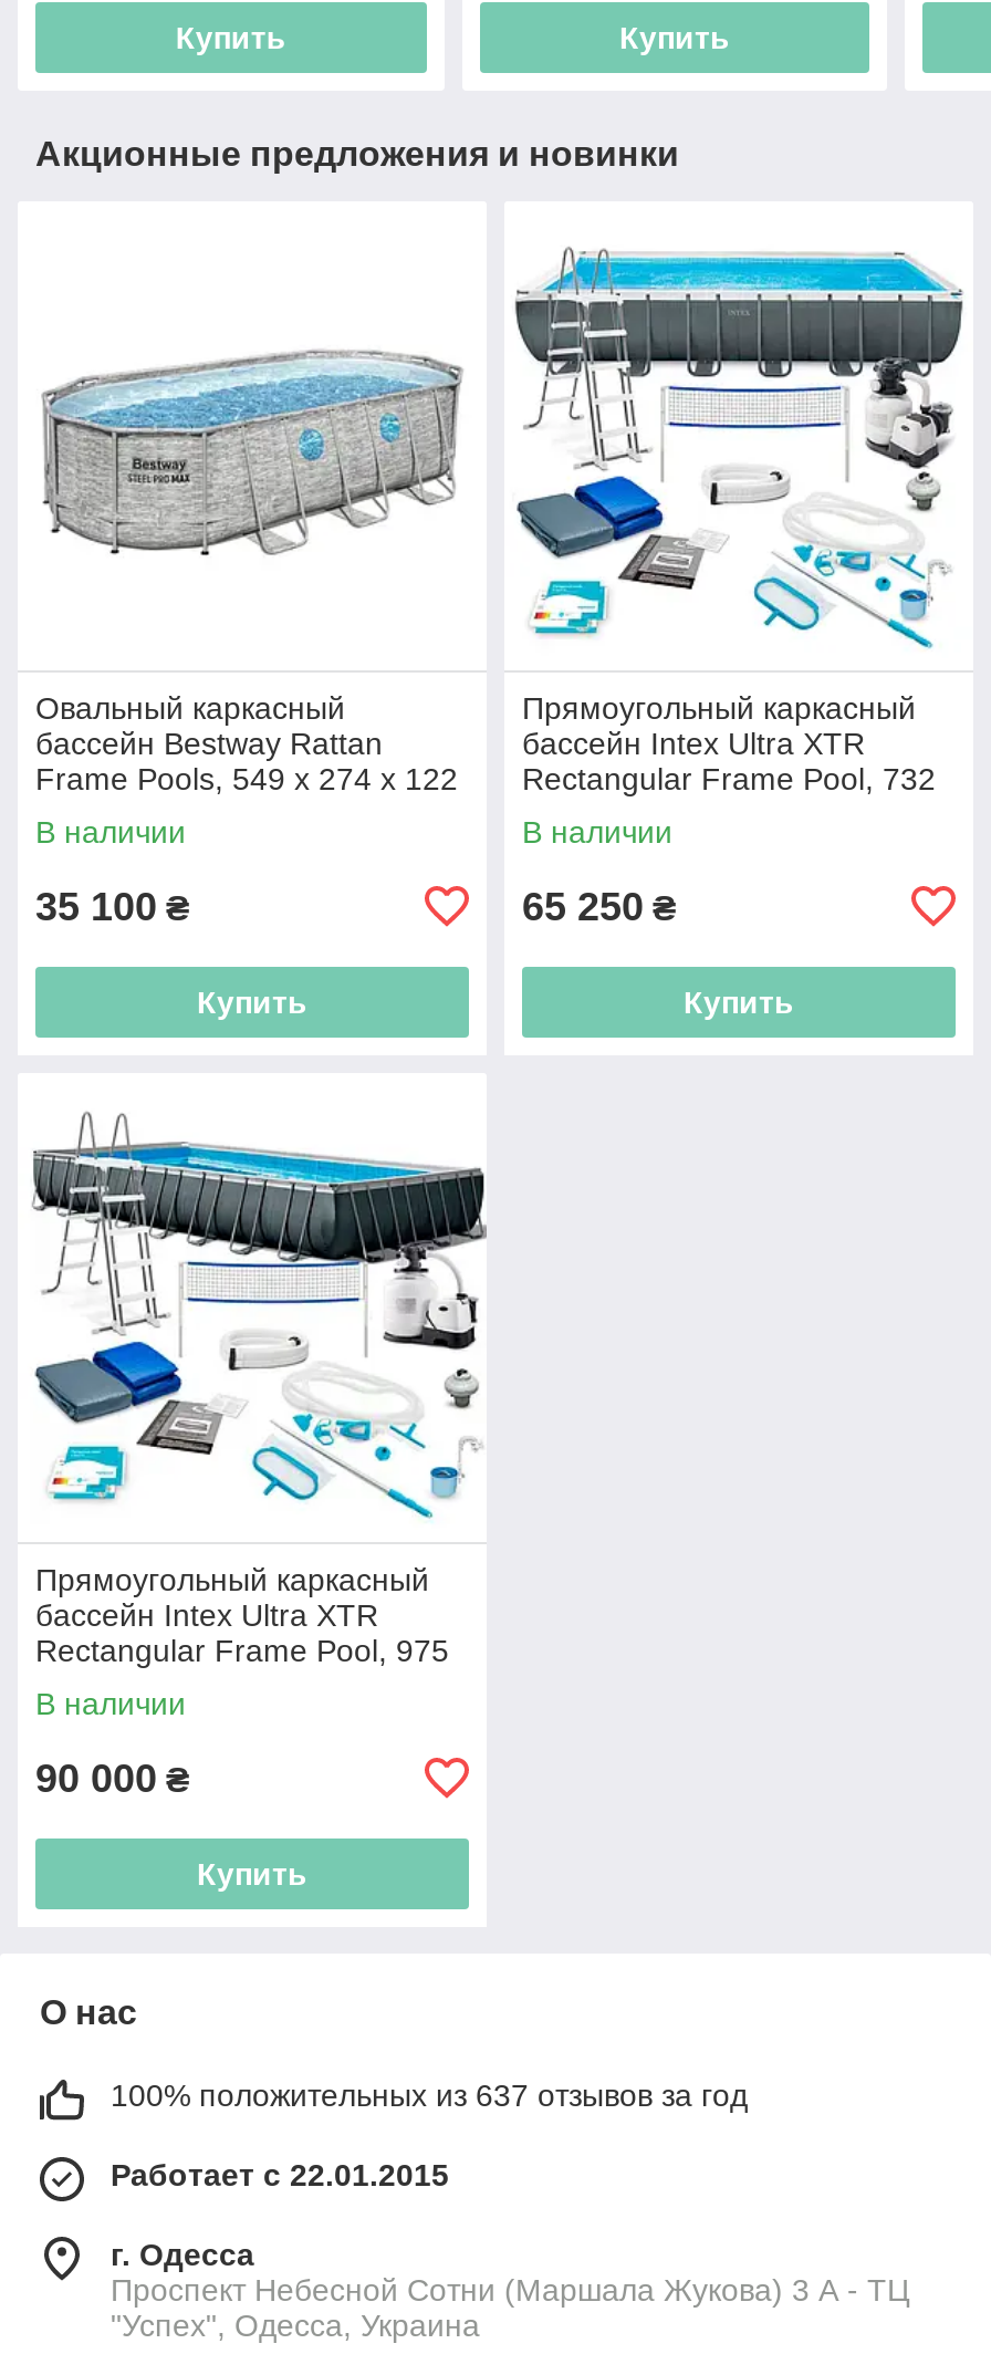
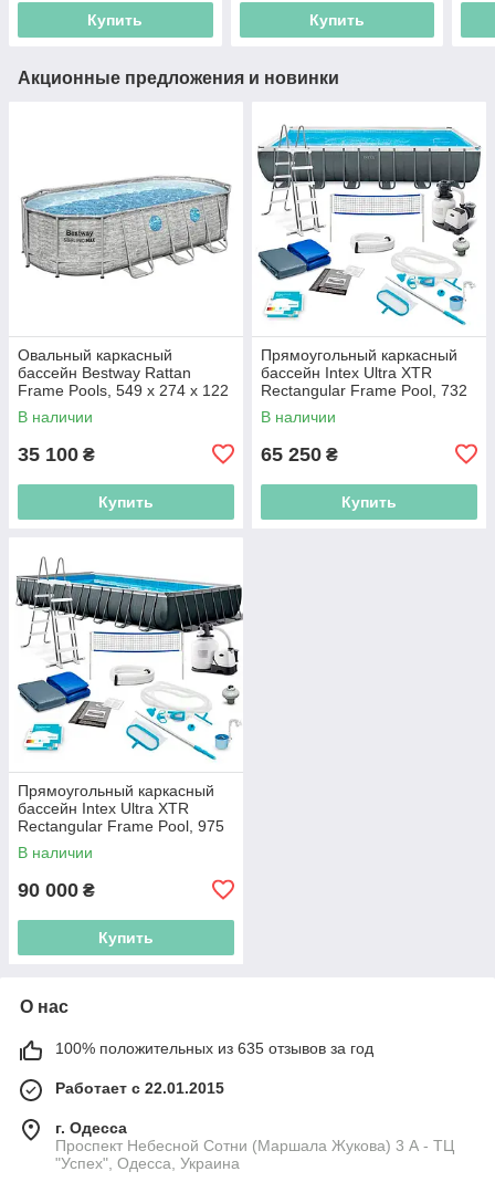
[111,2077,748,2112] 100% положительных из 637 отзывов за год -> [55,1039,373,1057] 100% положительных из 635 отзывов за год

